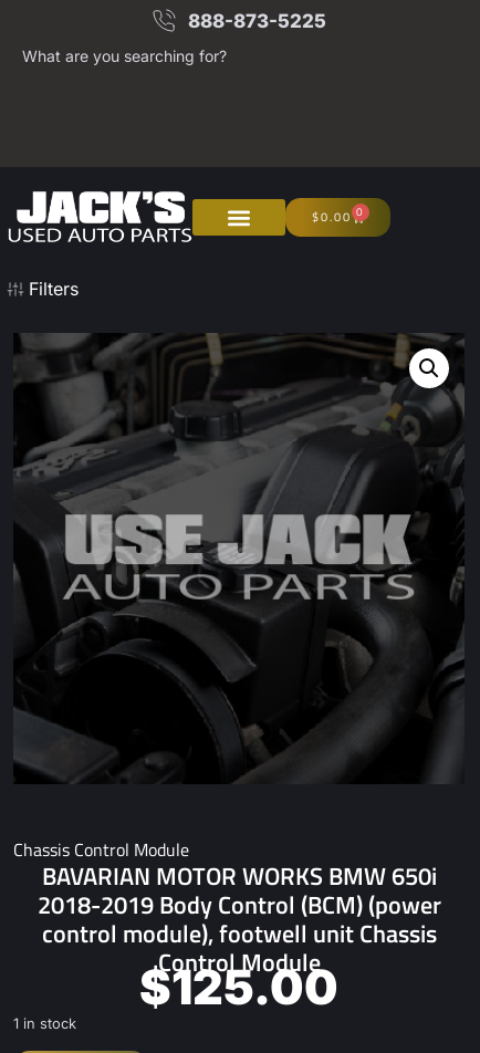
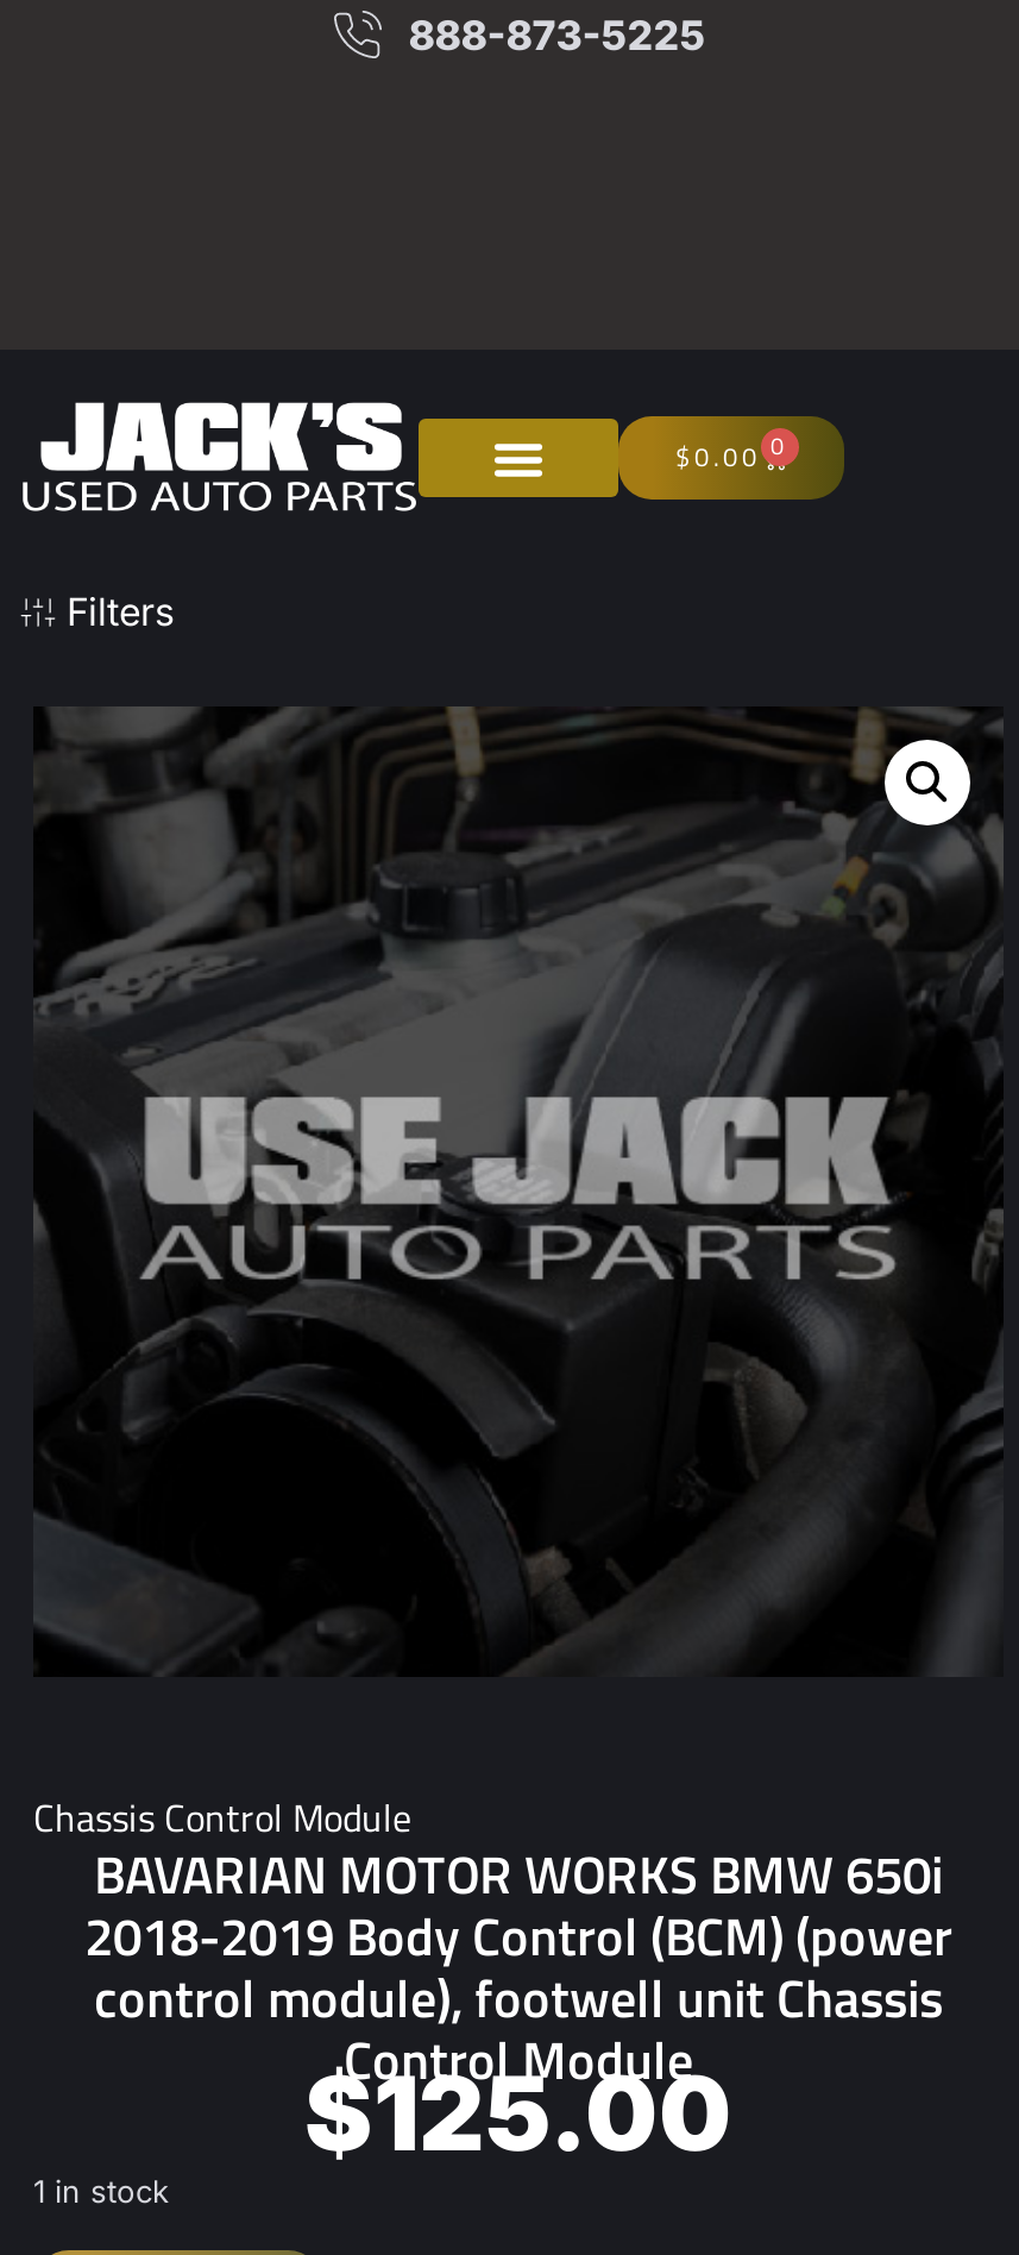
[22,46,227,65] What are you searching for? -> none

